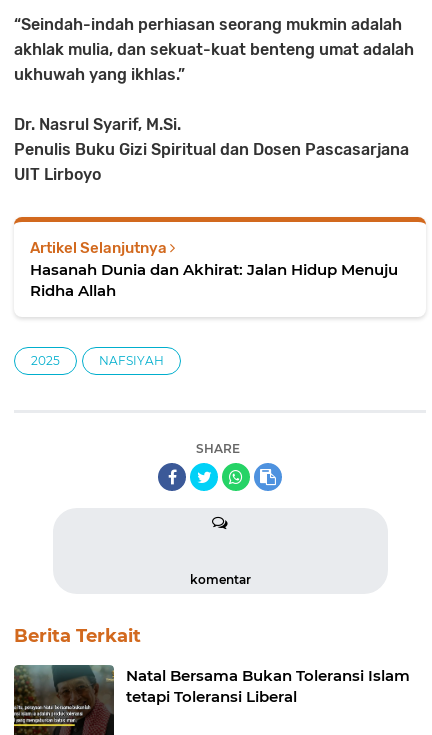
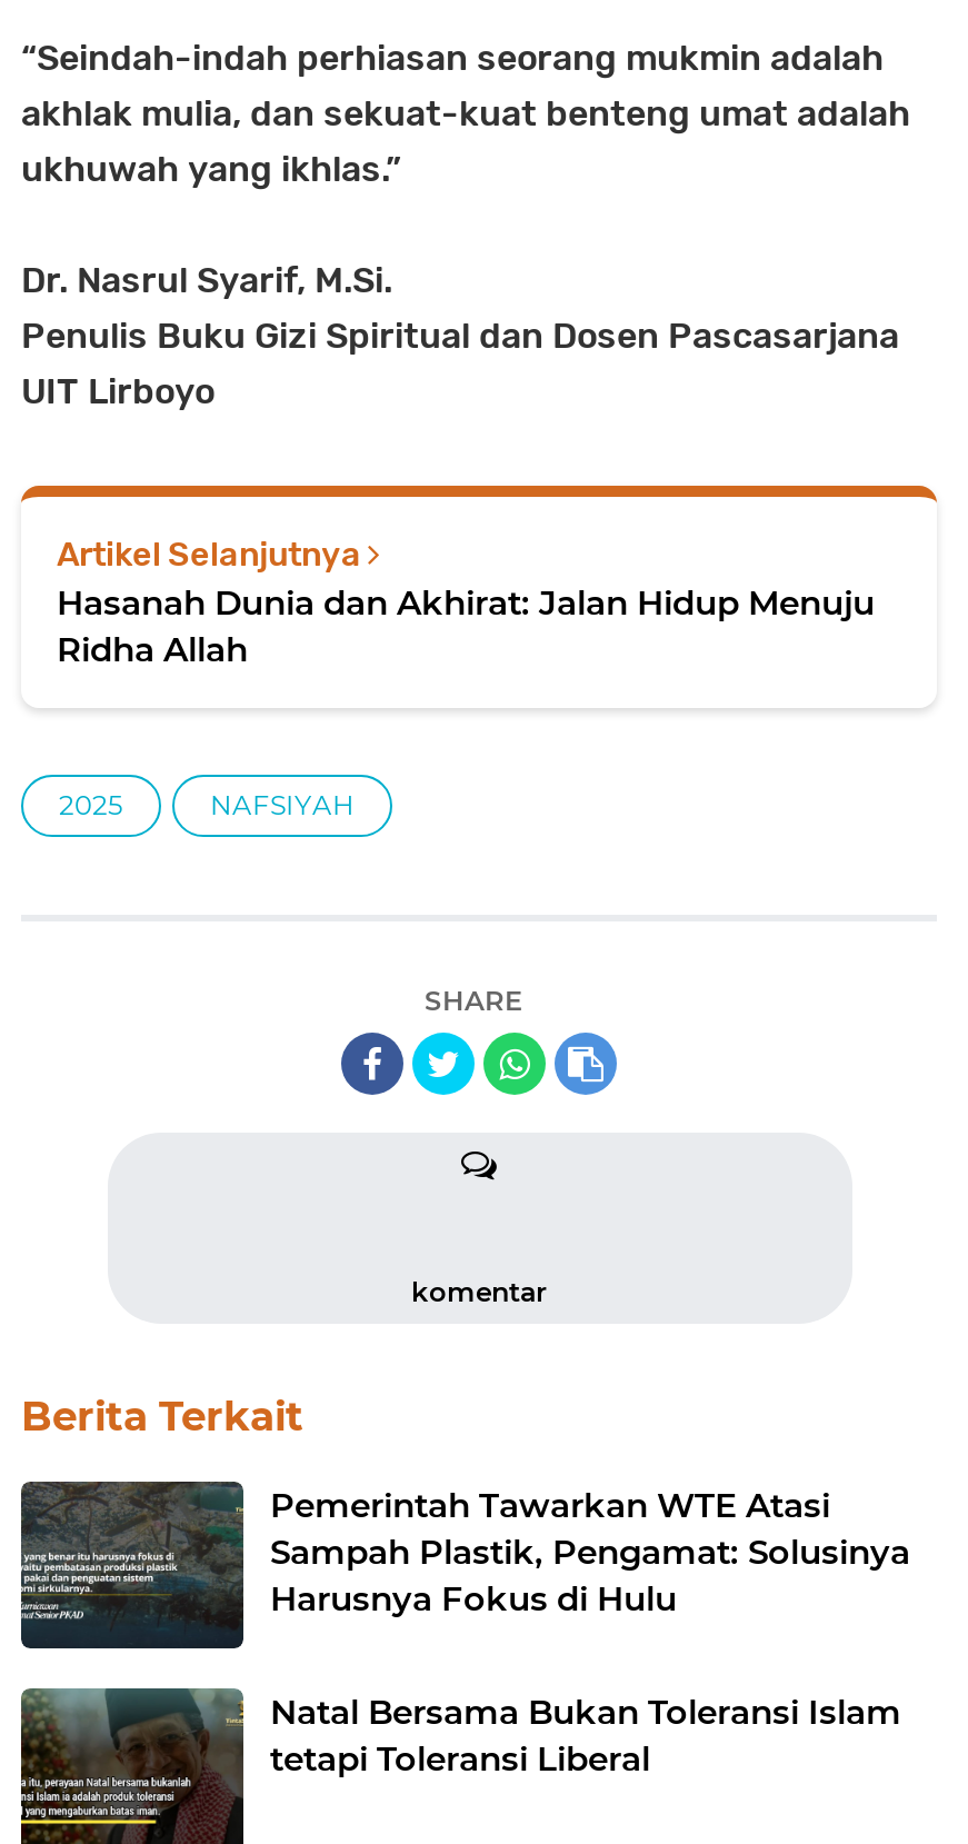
none -> [19,1479,910,1651] [image] | Pemerintah Tawarkan WTE Atasi | Sampah Plastik, Pengamat: Solusinya | Harusnya Fokus di Hulu

